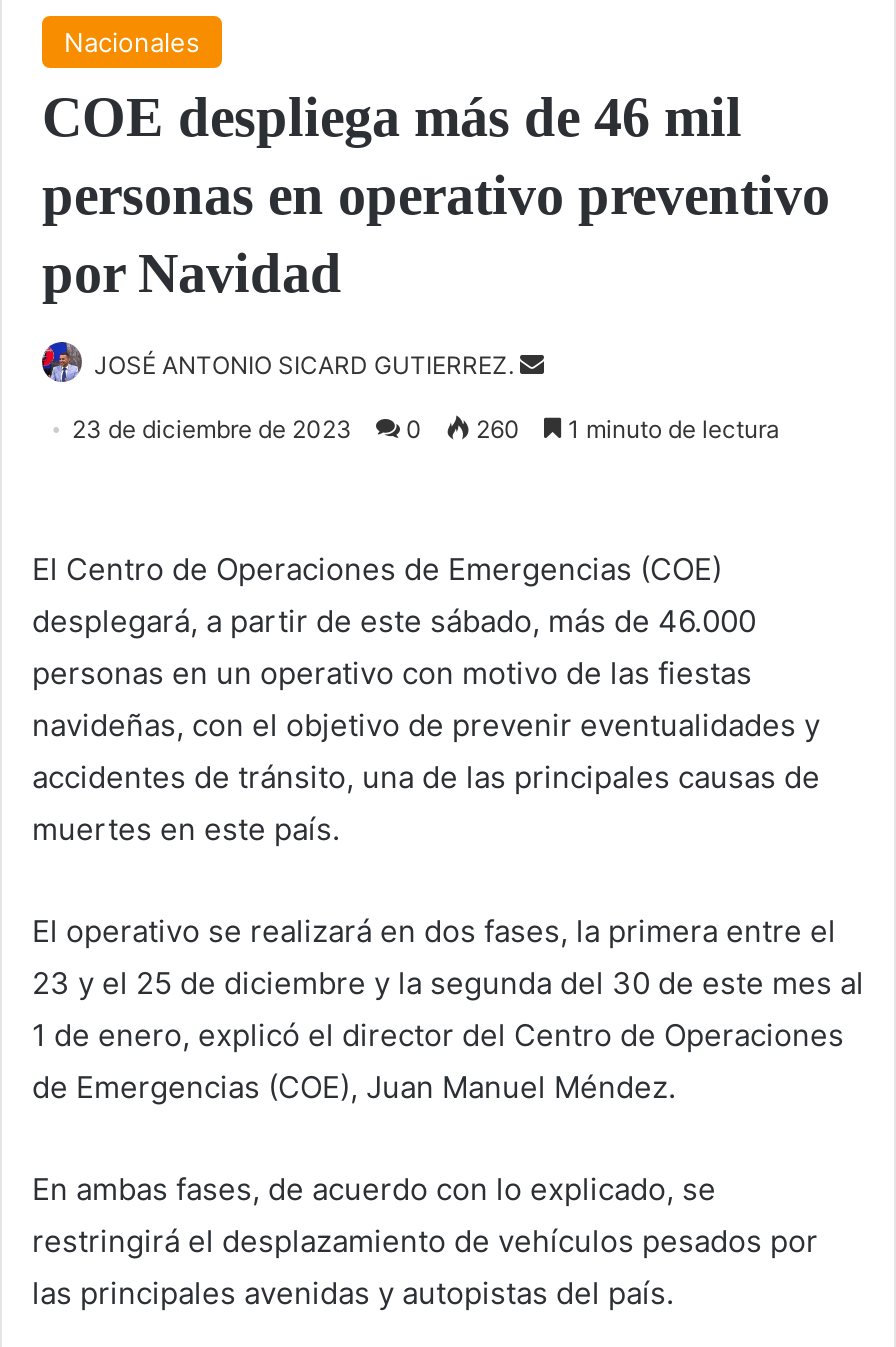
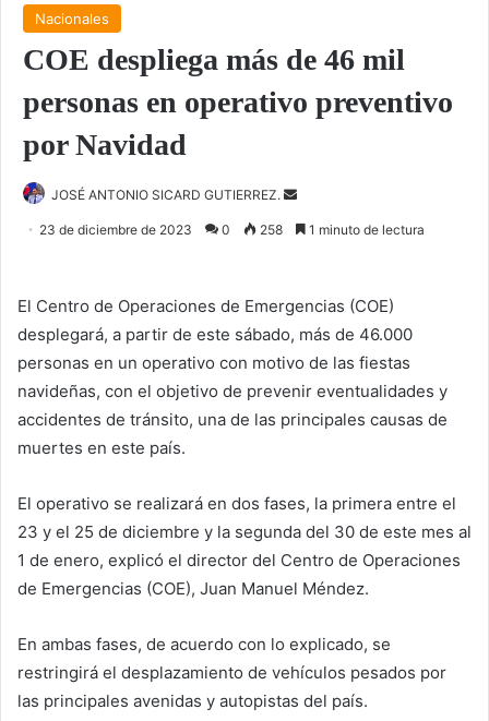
[72,414,780,444] 23 de diciembre de 2023 0 260 1 minuto de lectura -> [39,221,425,238] 23 de diciembre de 2023 0 258 1 minuto de lectura

